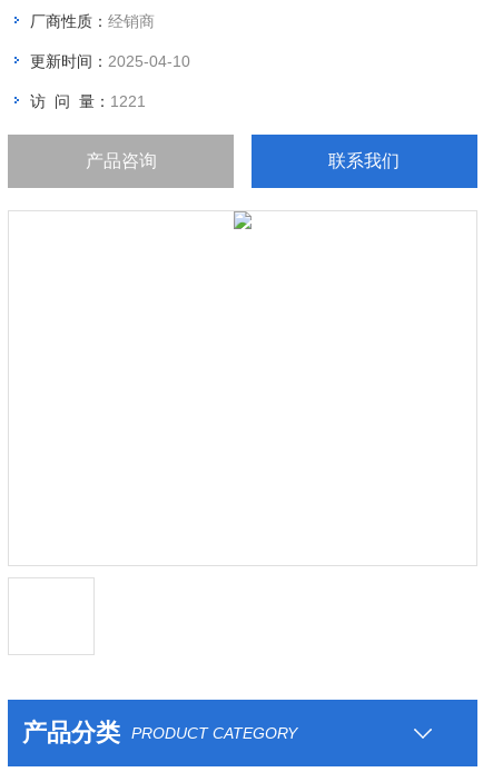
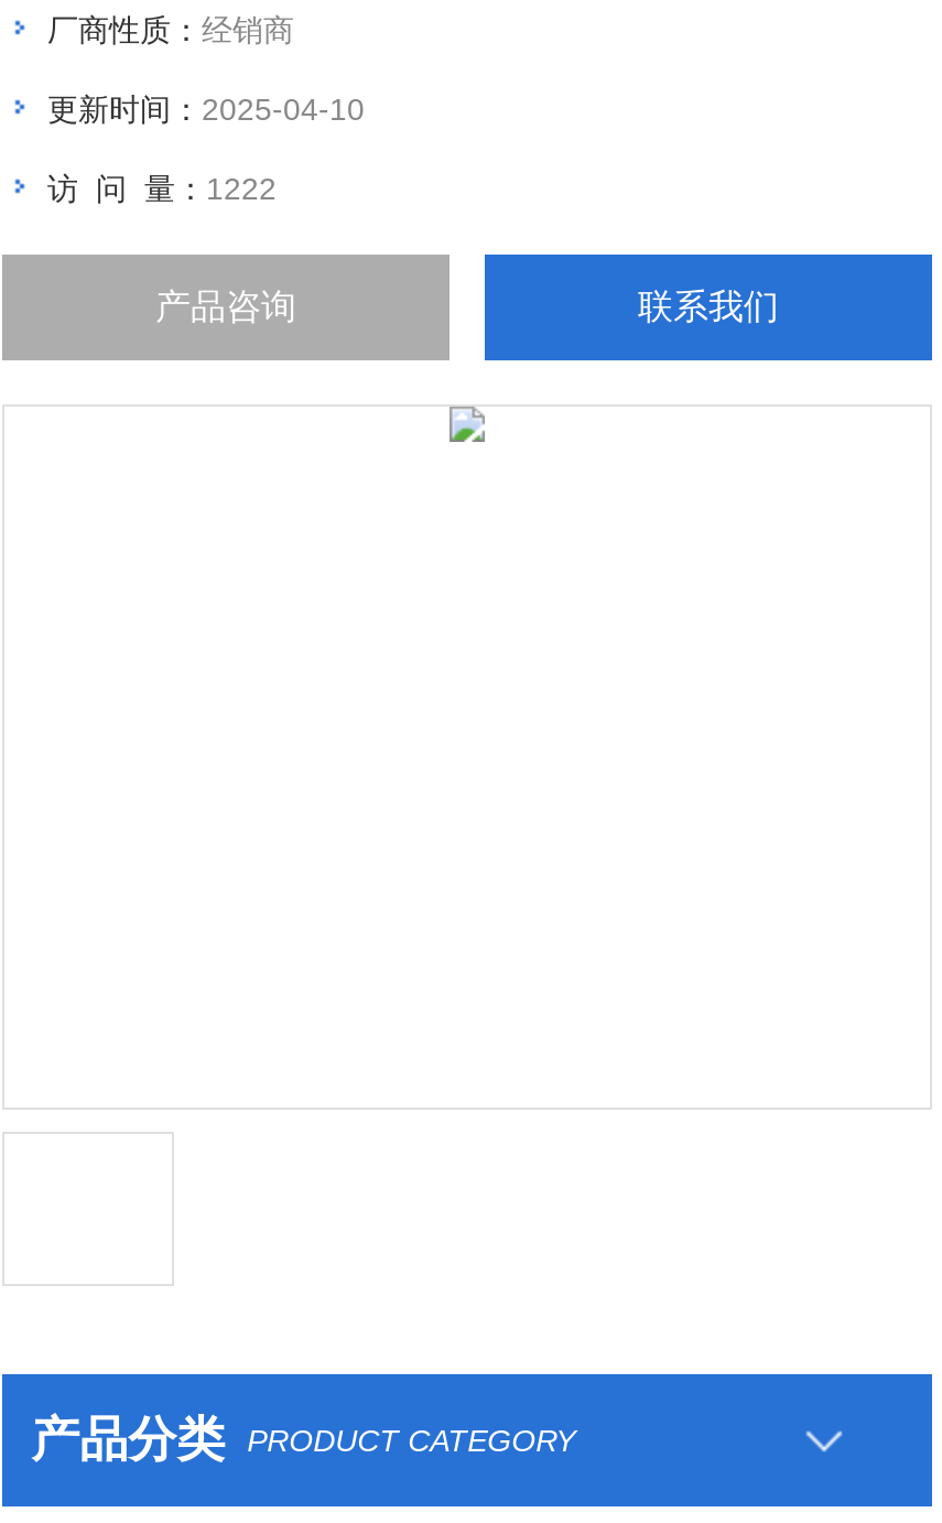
[30,92,146,110] 访 问 量：1221 -> [47,171,276,206] 访 问 量：1222

